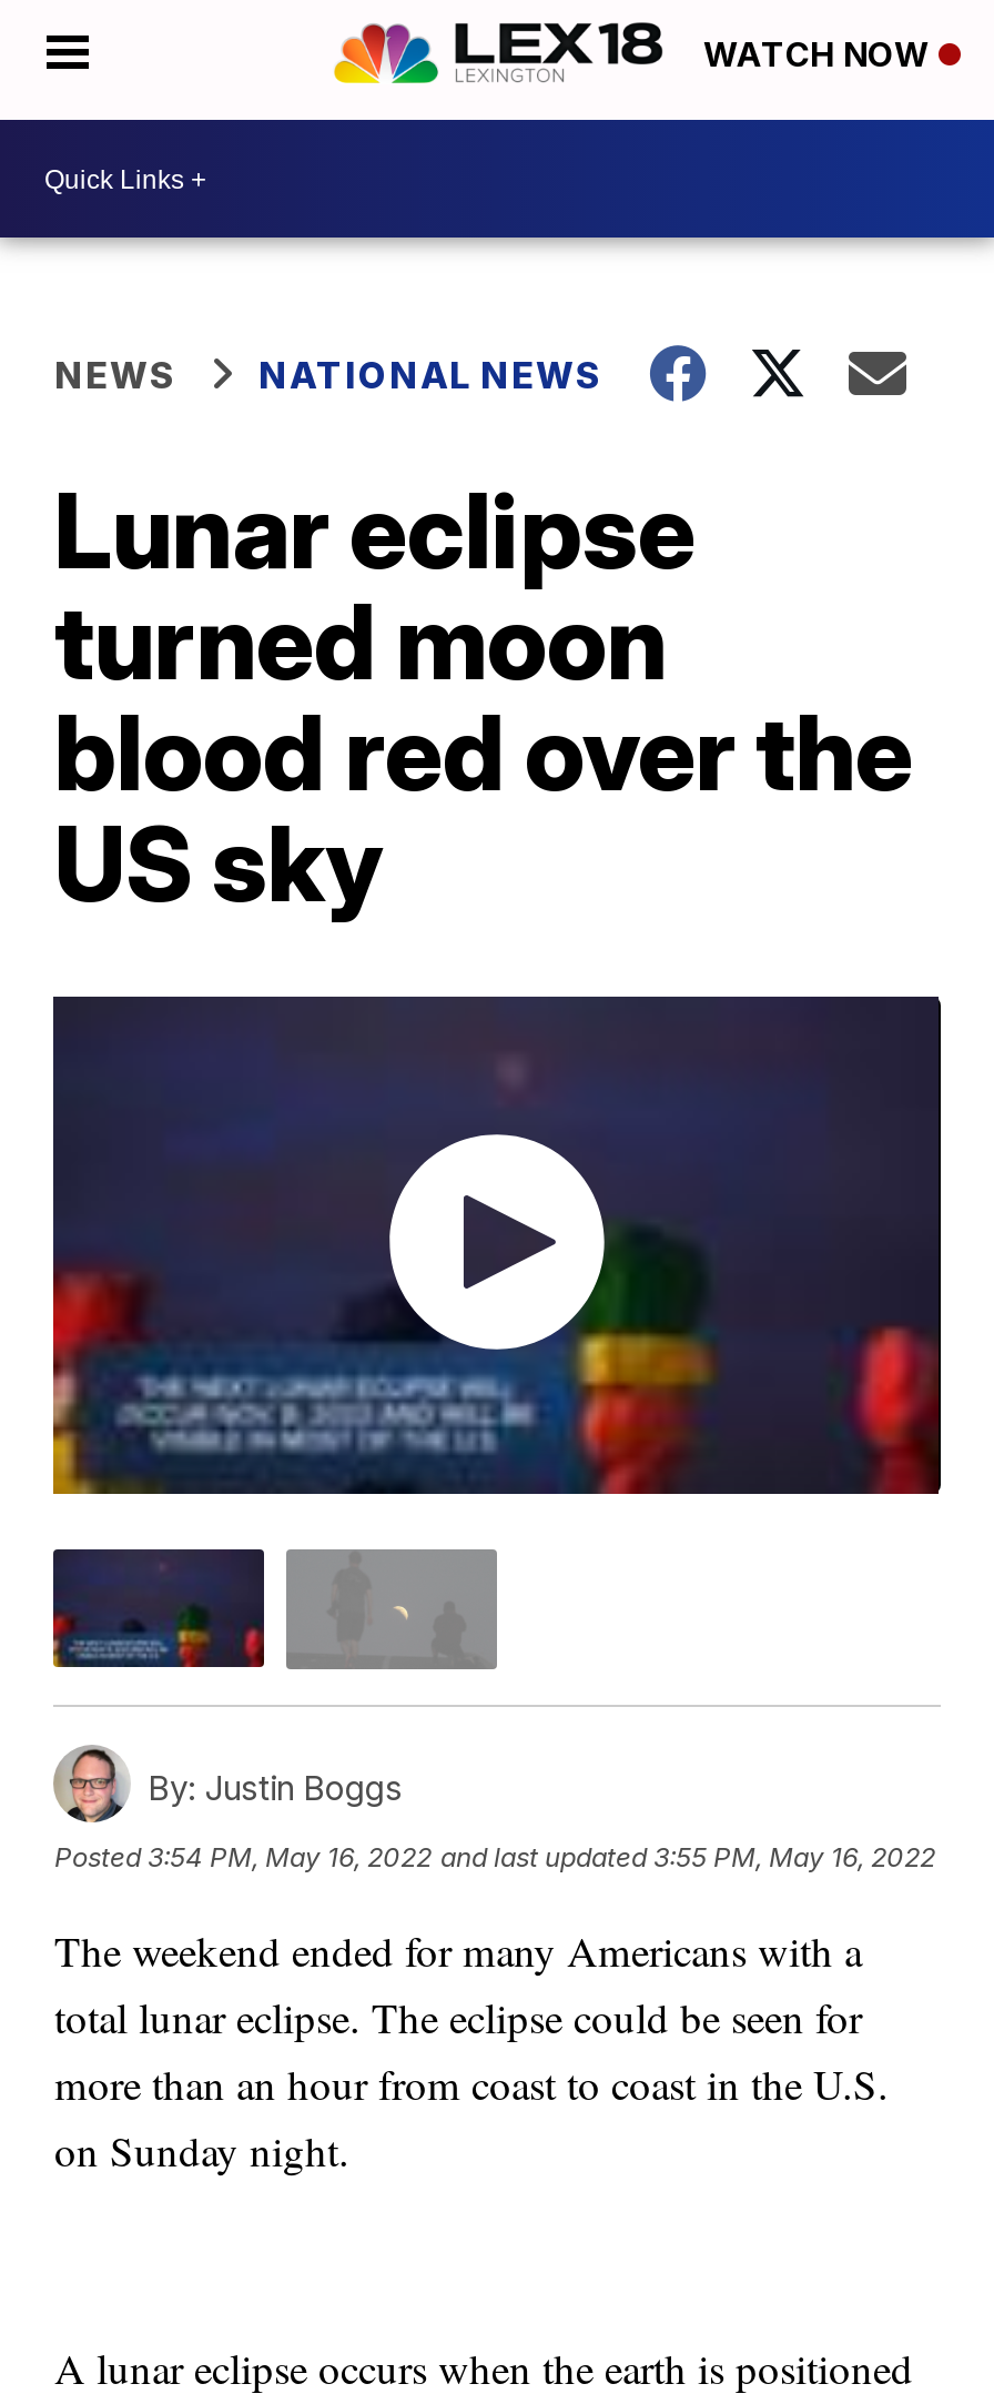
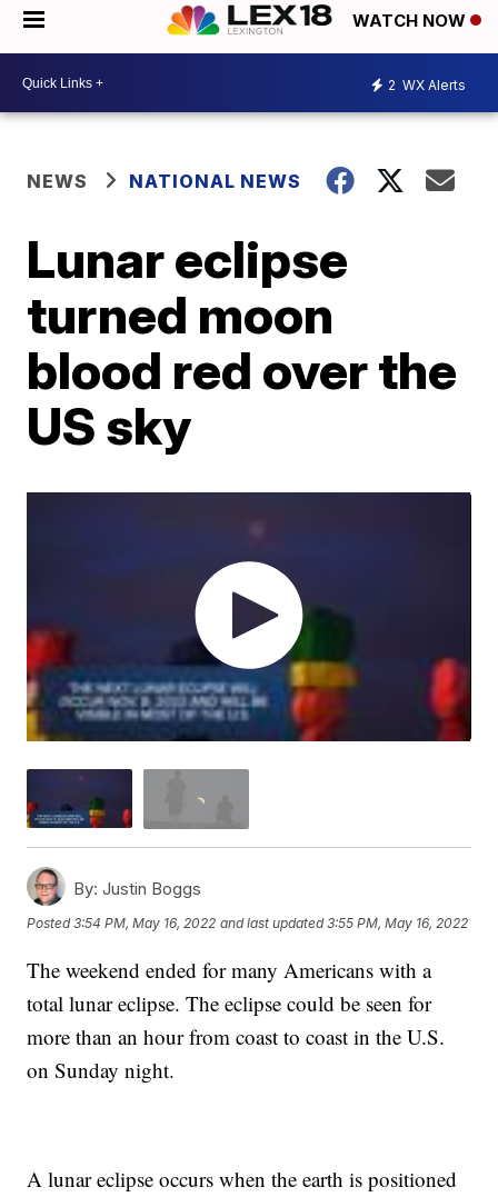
none -> [388,76,466,93] 2 WX Alerts

